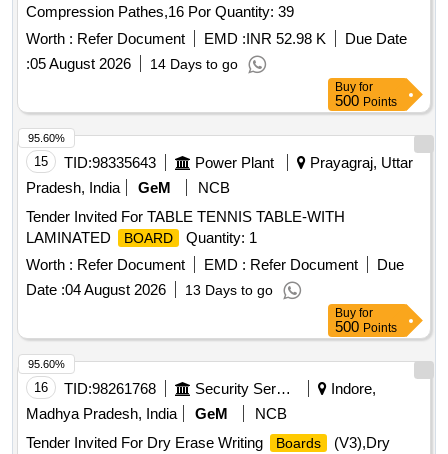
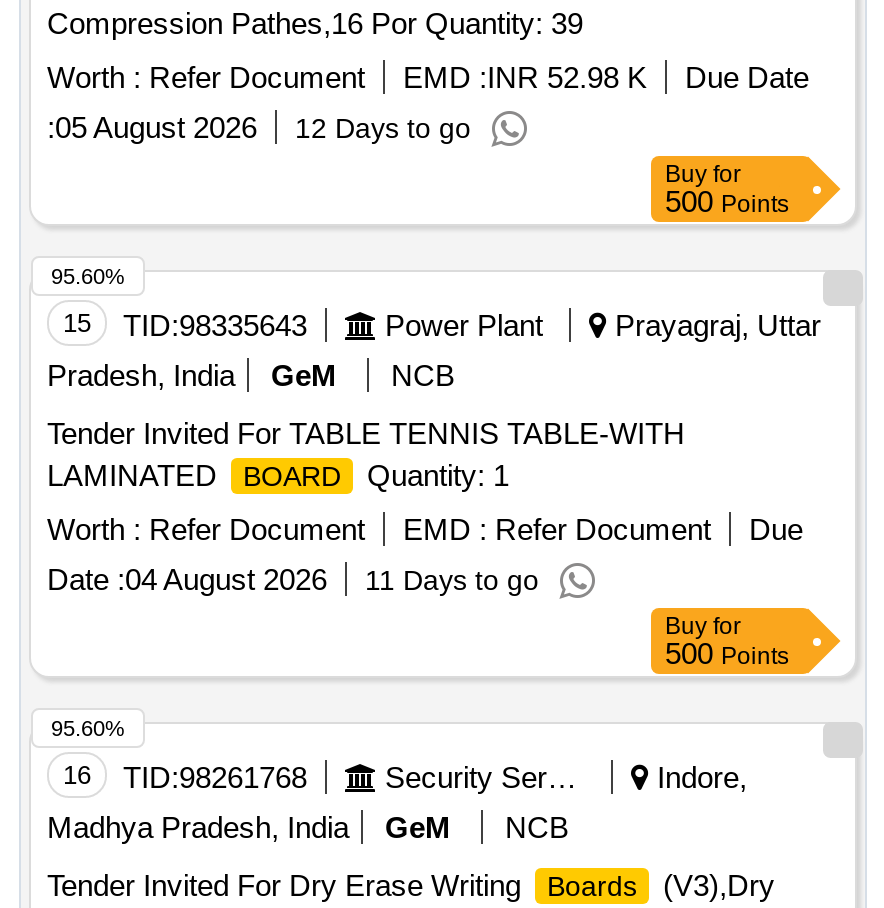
[26,55,238,72] :05 August 2026 14 Days to go -> [47,110,471,144] :05 August 2026 12 Days to go
[26,281,273,298] Date : 04 August 2026 13 Days to go -> [47,562,539,596] Date : 04 August 2026 11 Days to go

